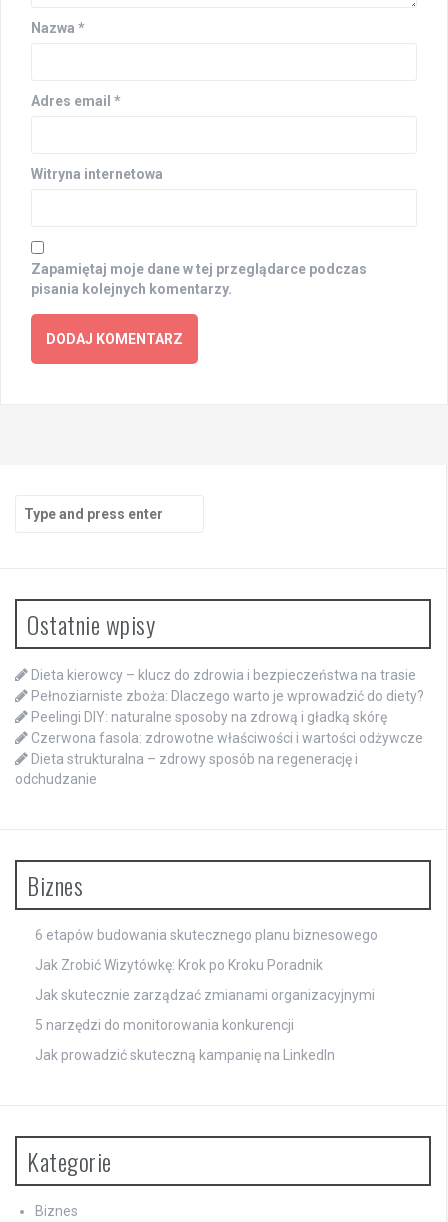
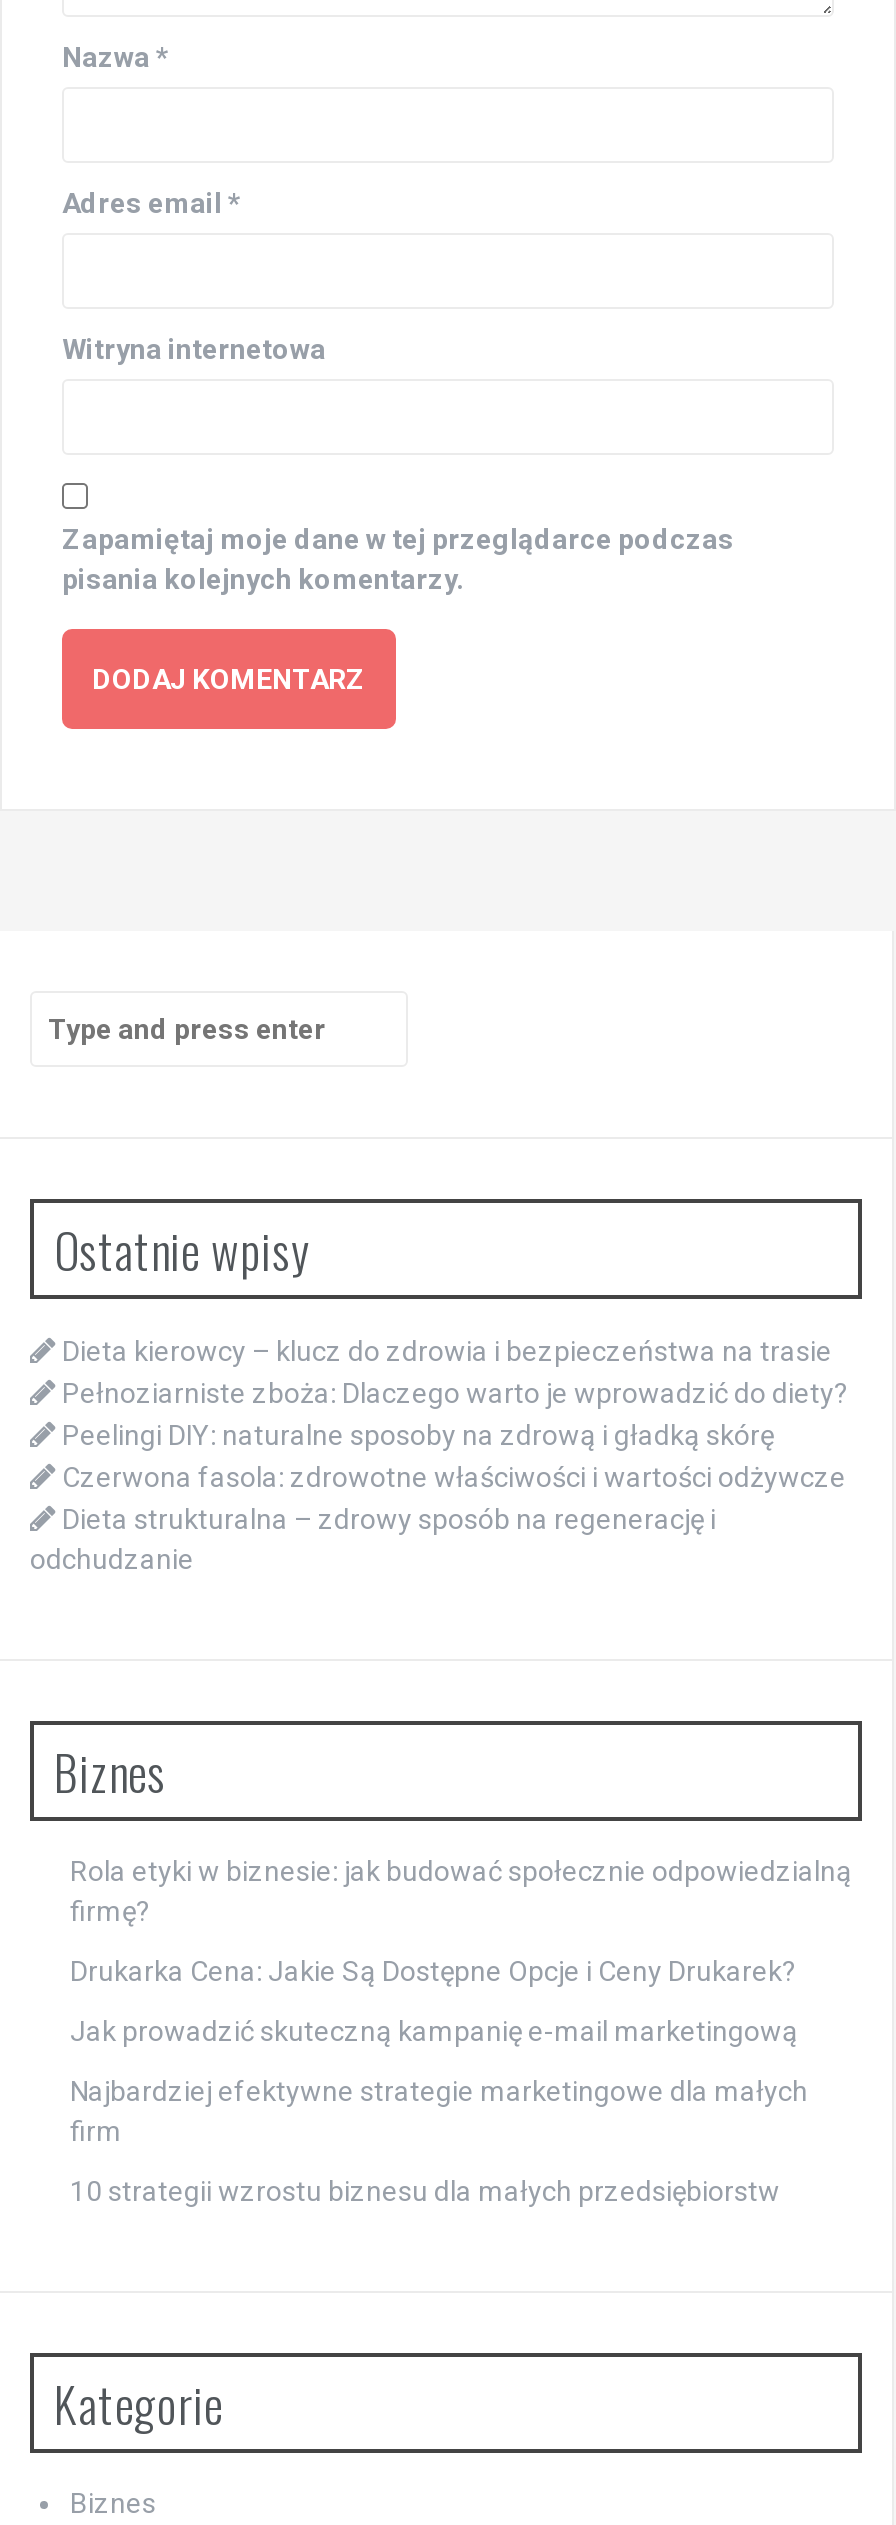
[35,927,378,943] 6 etapów budowania skutecznego planu biznesowego -> [70,1854,852,1926] Rola etyki w biznesie: jak budować społecznie odpowiedzialną | firmę?
[35,957,323,973] Jak Zrobić Wizytówkę: Krok po Kroku Poradnik -> [70,1954,796,1986] Drukarka Cena: Jakie Są Dostępne Opcje i Ceny Drukarek?
[35,987,375,1003] Jak skutecznie zarządzać zmianami organizacyjnymi -> [70,2014,798,2046] Jak prowadzić skuteczną kampanię e-mail marketingową
[35,1017,294,1033] 5 narzędzi do monitorowania konkurencji -> [70,2074,808,2146] Najbardziej efektywne strategie marketingowe dla małych | firm
[35,1047,335,1063] Jak prowadzić skuteczną kampanię na LinkedIn -> [70,2174,780,2206] 10 strategii wzrostu biznesu dla małych przedsiębiorstw

